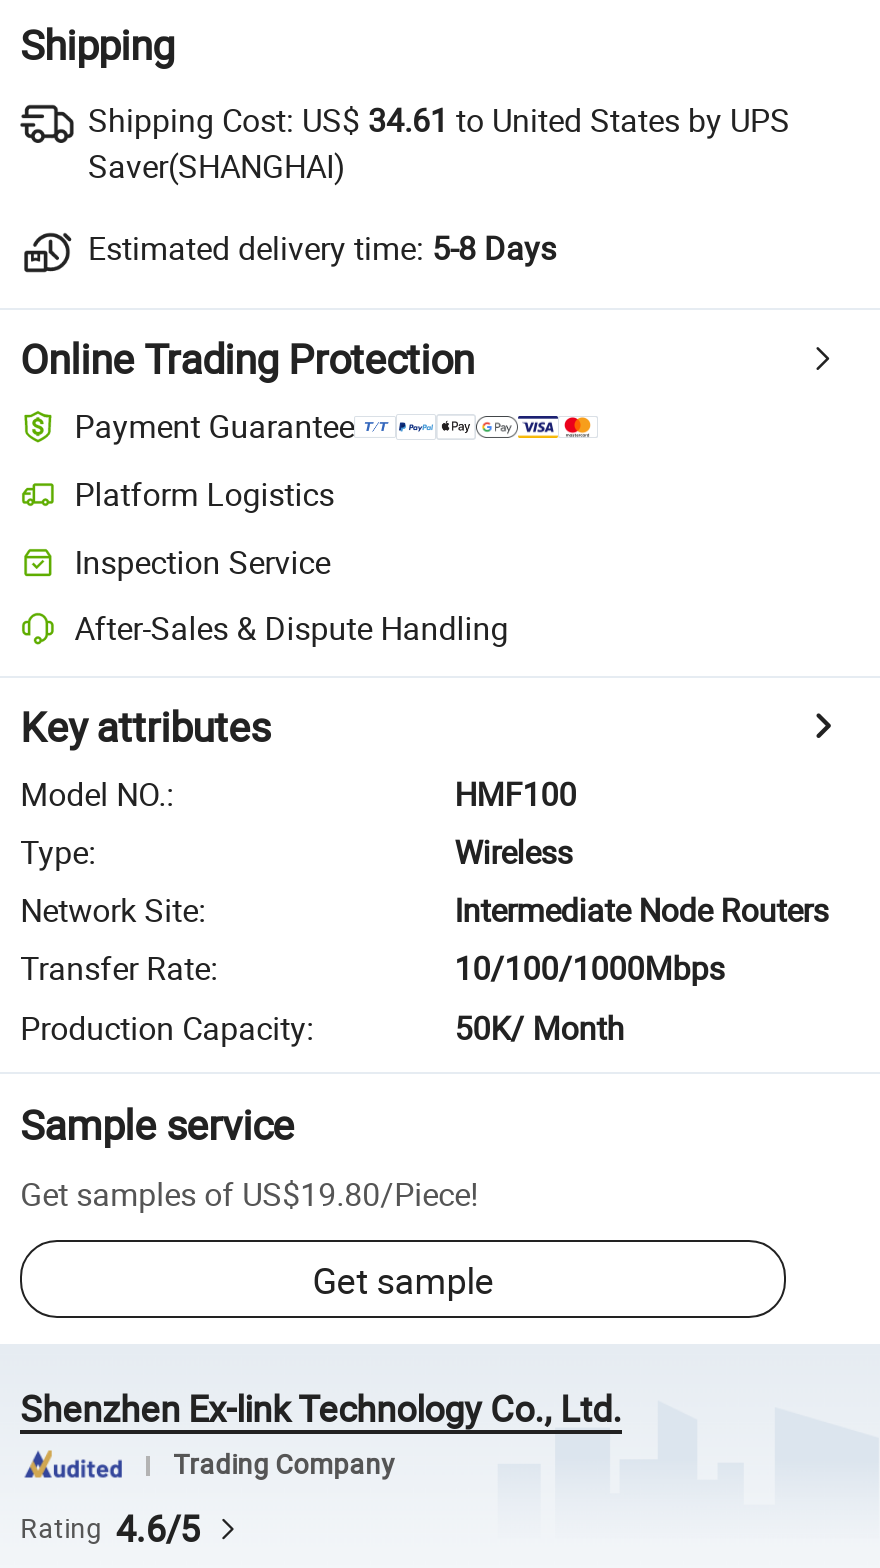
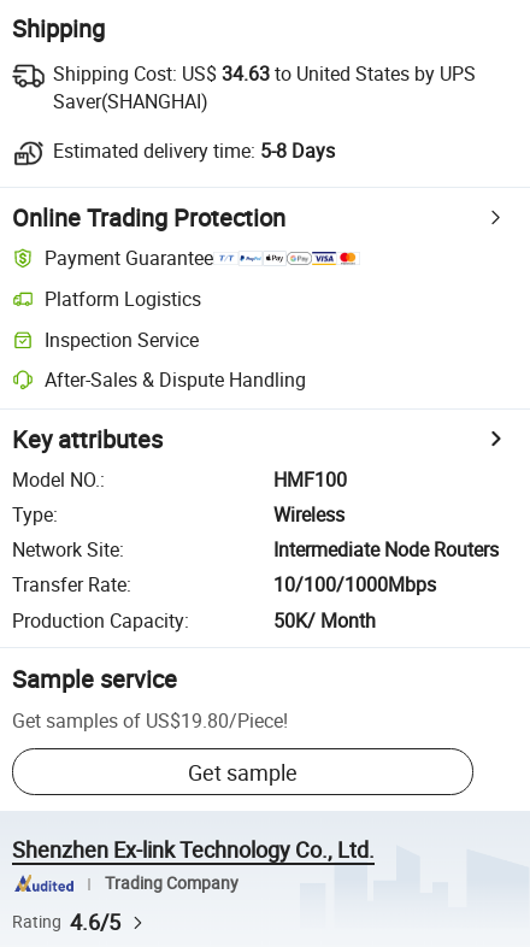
[88,98,790,142] Shipping Cost: US$34.61 to United States by UPS -> [53,60,476,87] Shipping Cost: US$34.63 to United States by UPS

